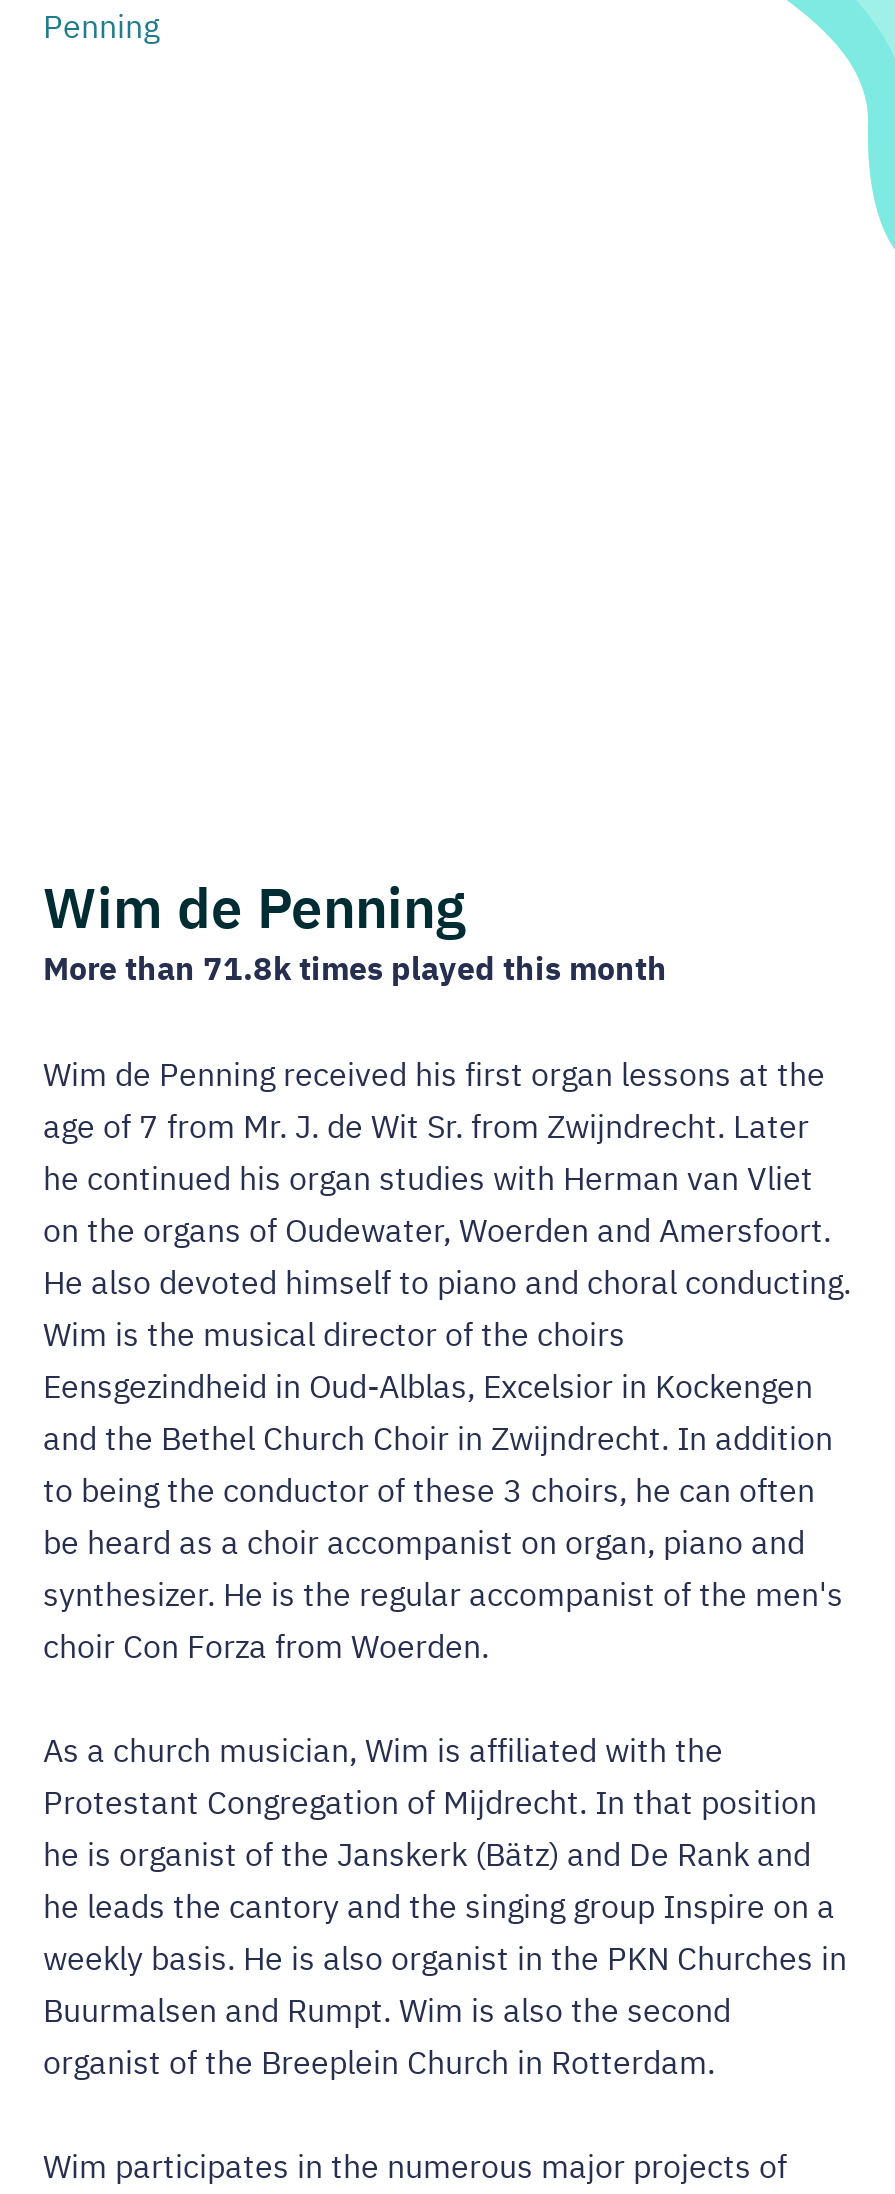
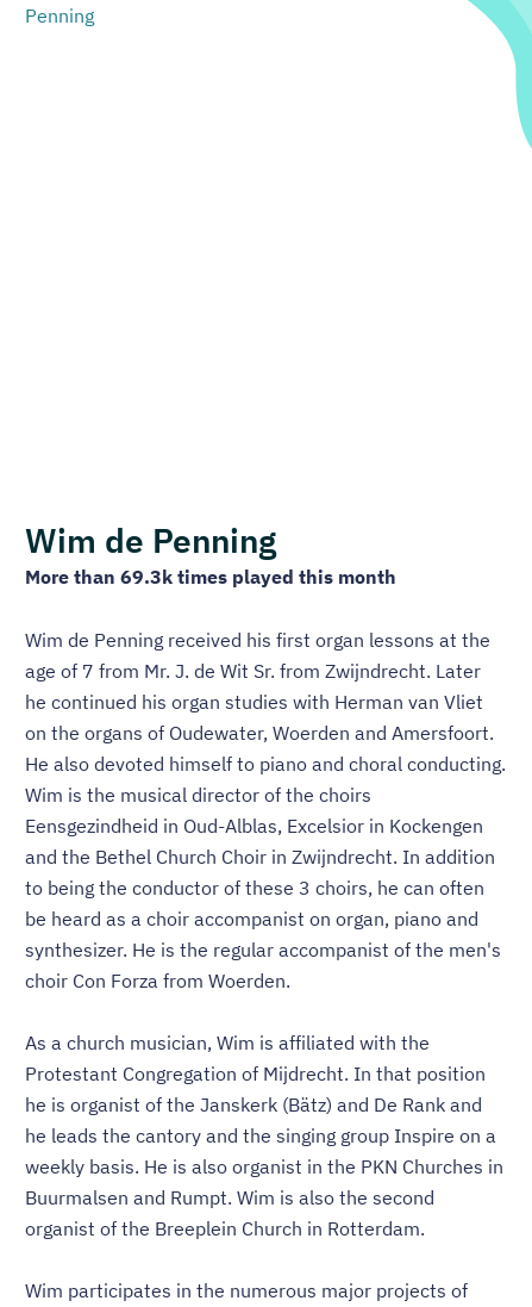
[43,949,667,989] More than 71.8k times played this month -> [25,565,396,589] More than 69.3k times played this month

